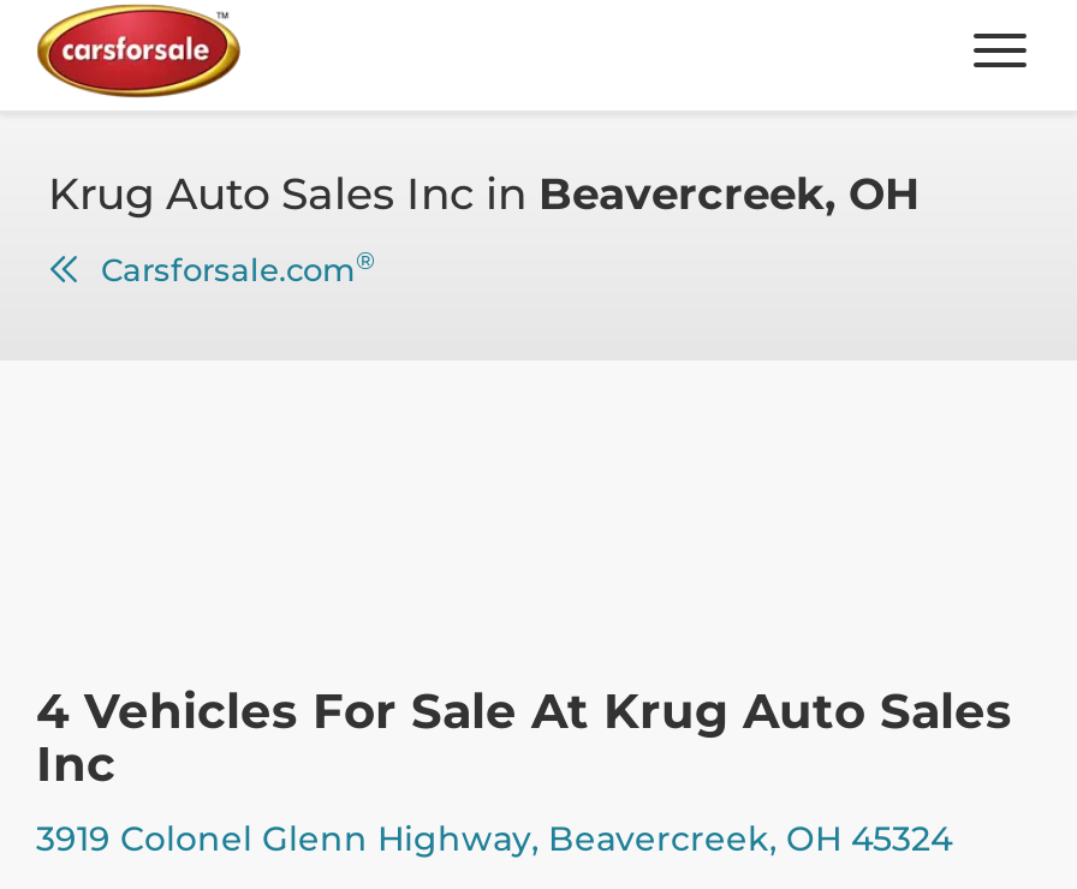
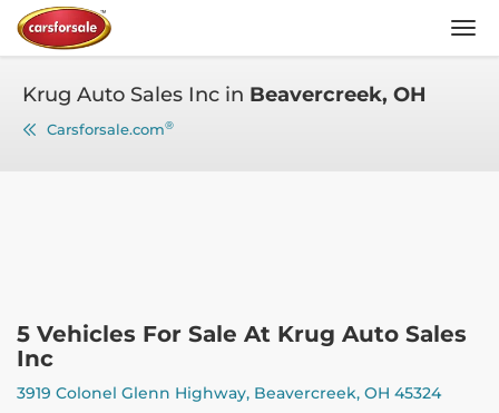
[36,682,1012,740] 4 Vehicles For Sale At Krug Auto Sales -> [17,321,467,347] 5 Vehicles For Sale At Krug Auto Sales

